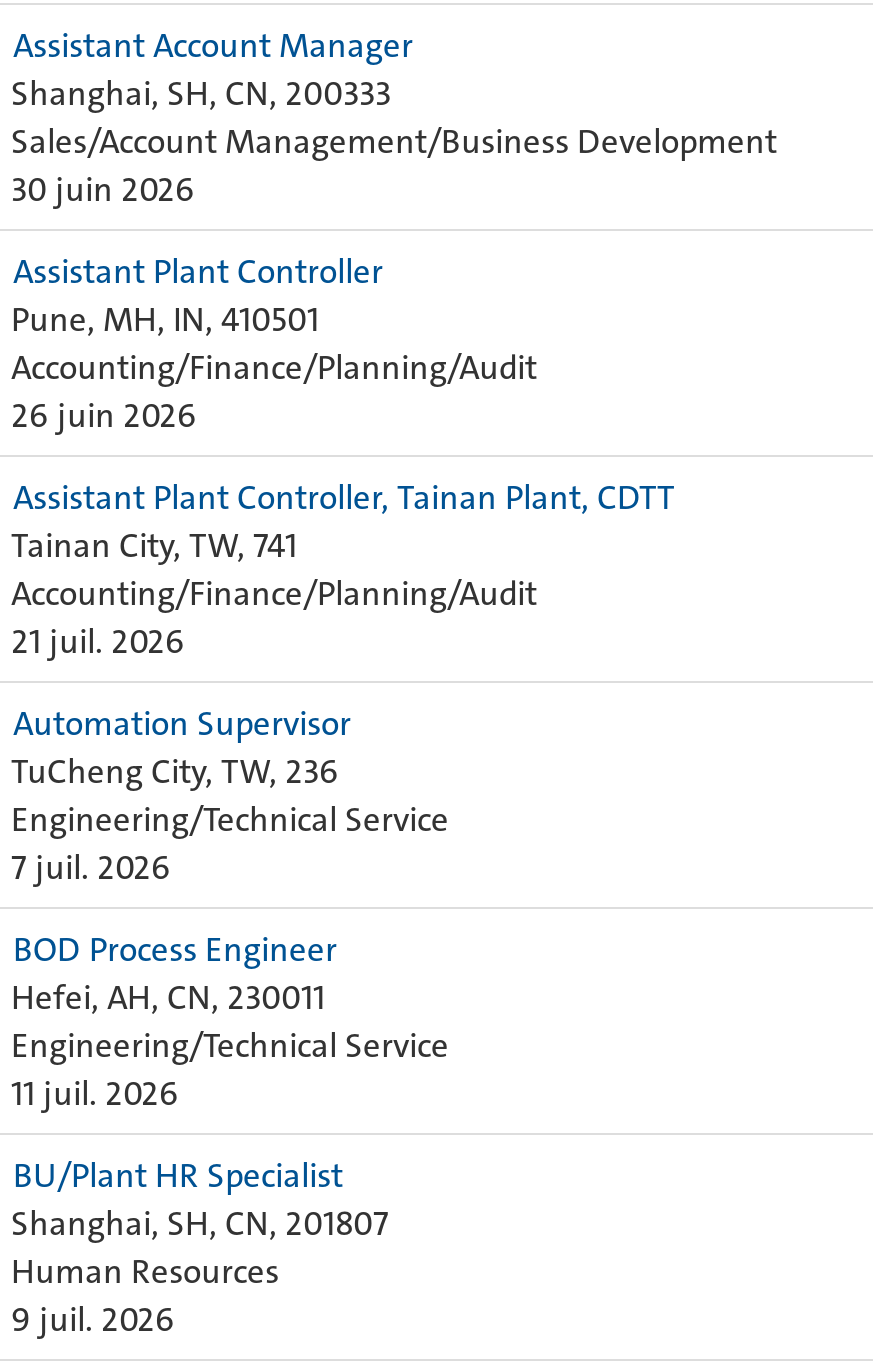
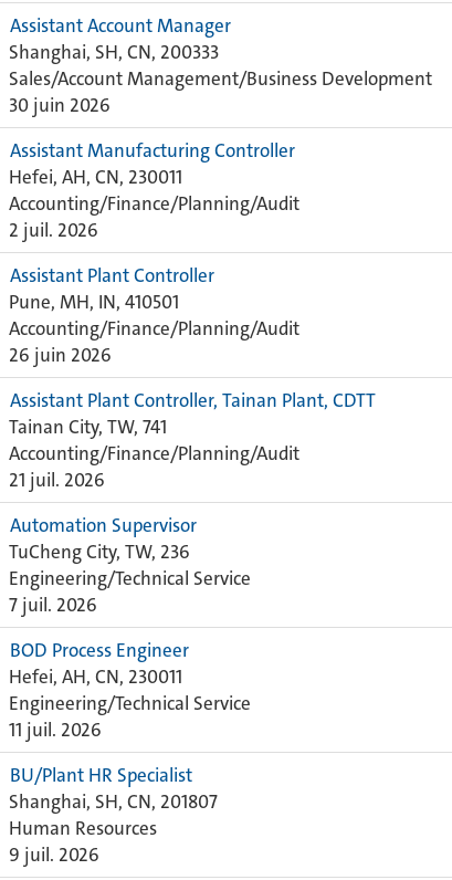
none -> [9,138,299,242] Assistant Manufacturing Controller | Hefei, AH, CN, 230011 | Accounting/Finance/Planning/Audit | 2 juil. 2026

